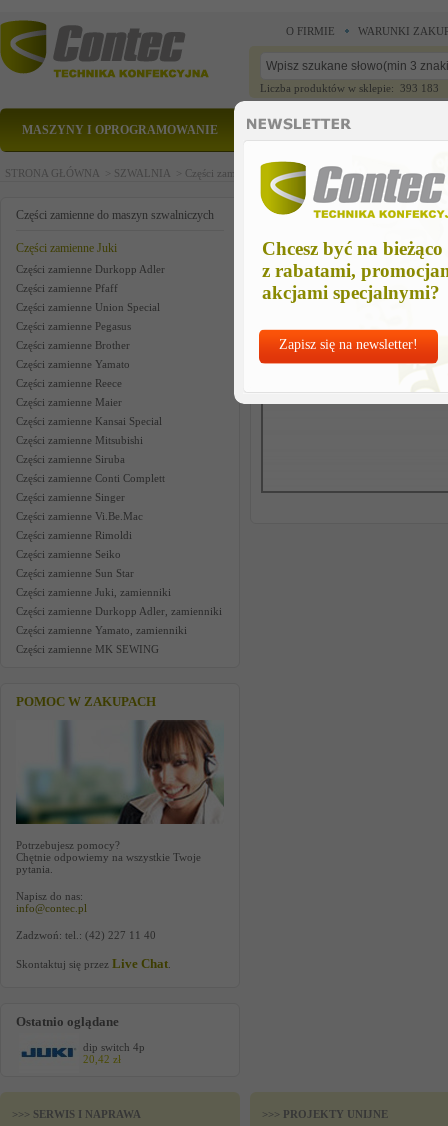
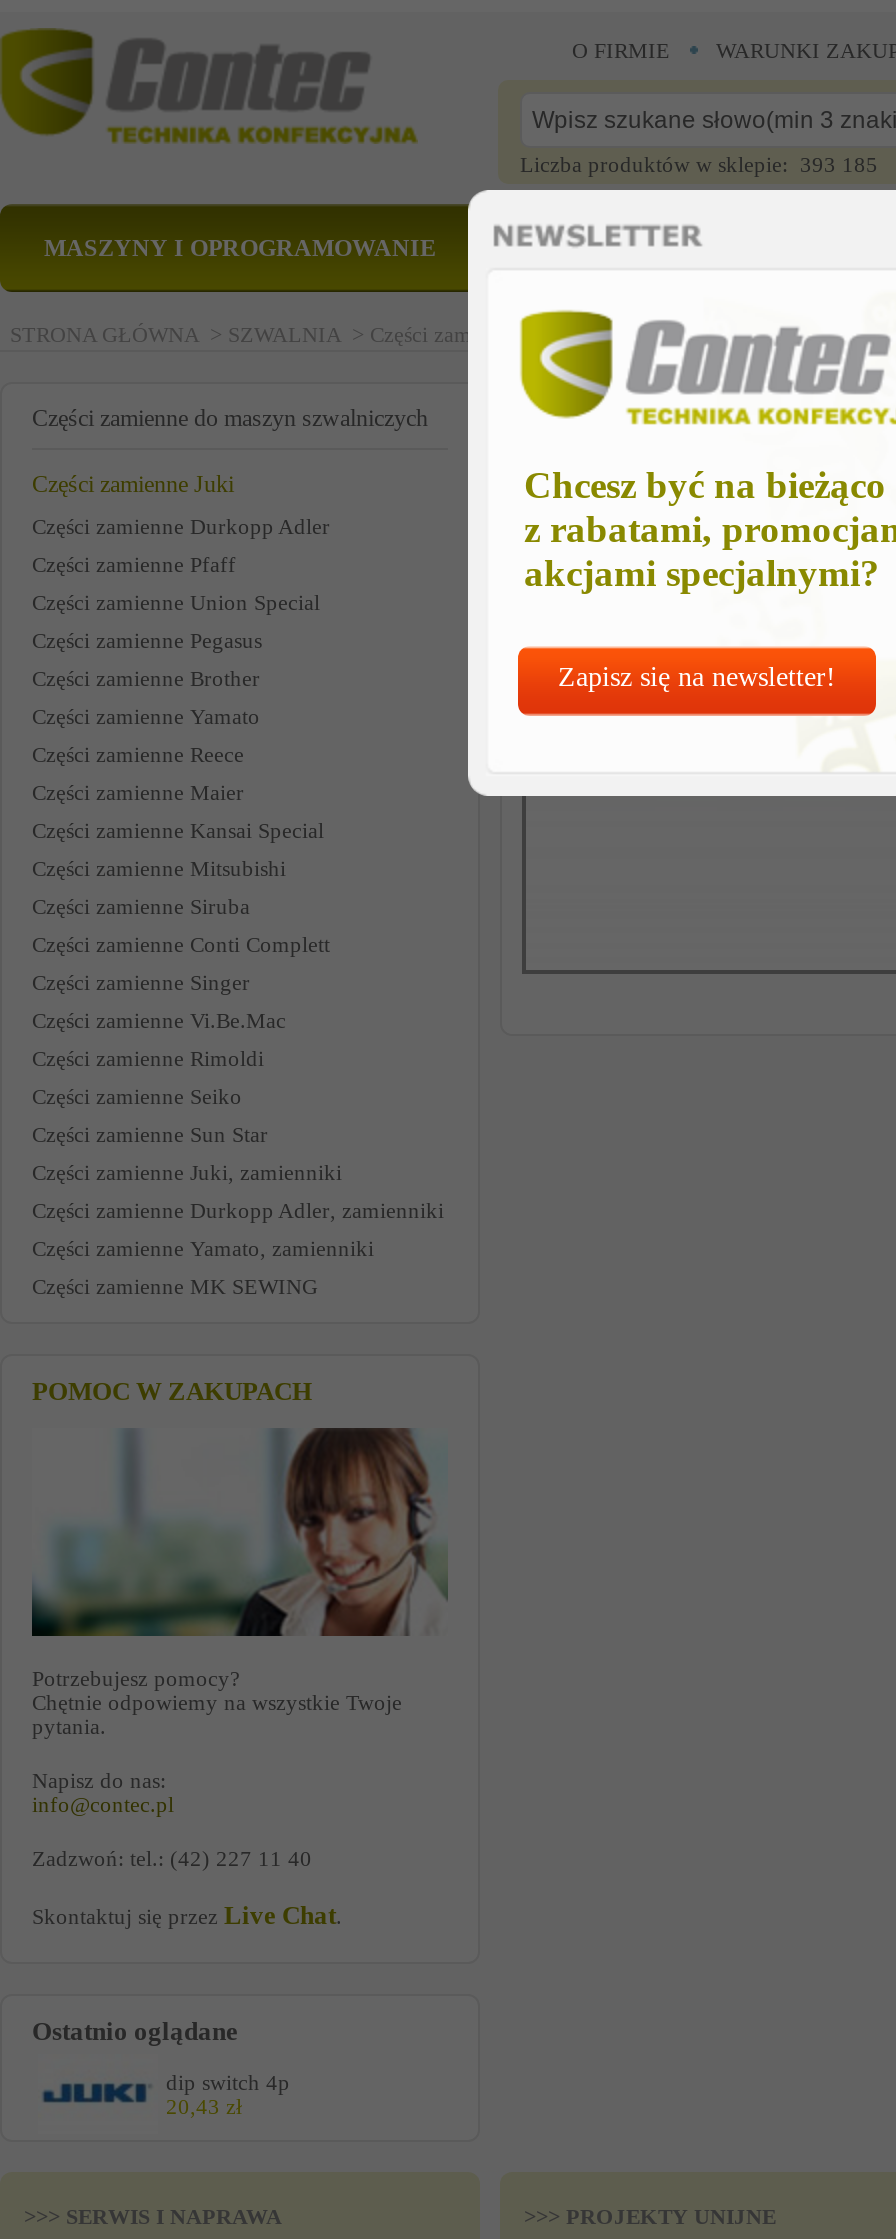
[260,82,439,94] Liczba produktów w sklepie: 393 183 -> [520,152,878,176] Liczba produktów w sklepie: 393 185
[83,1053,121,1065] 20,42 zł -> [166,2094,242,2118] 20,43 zł

